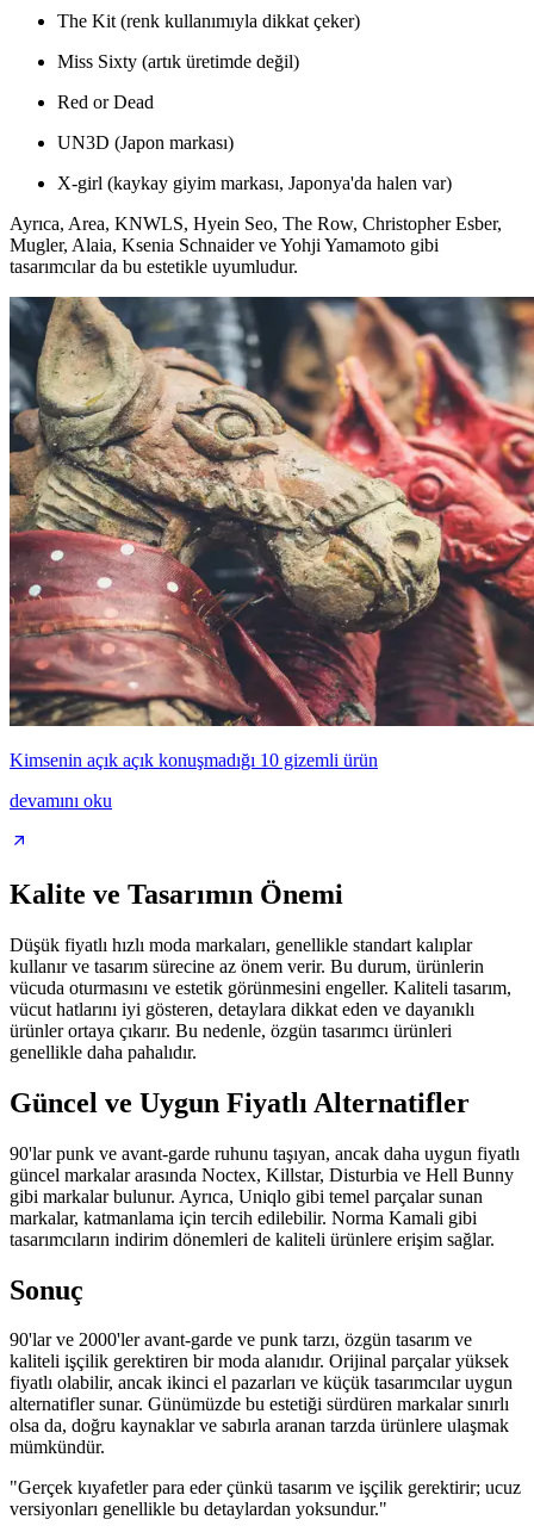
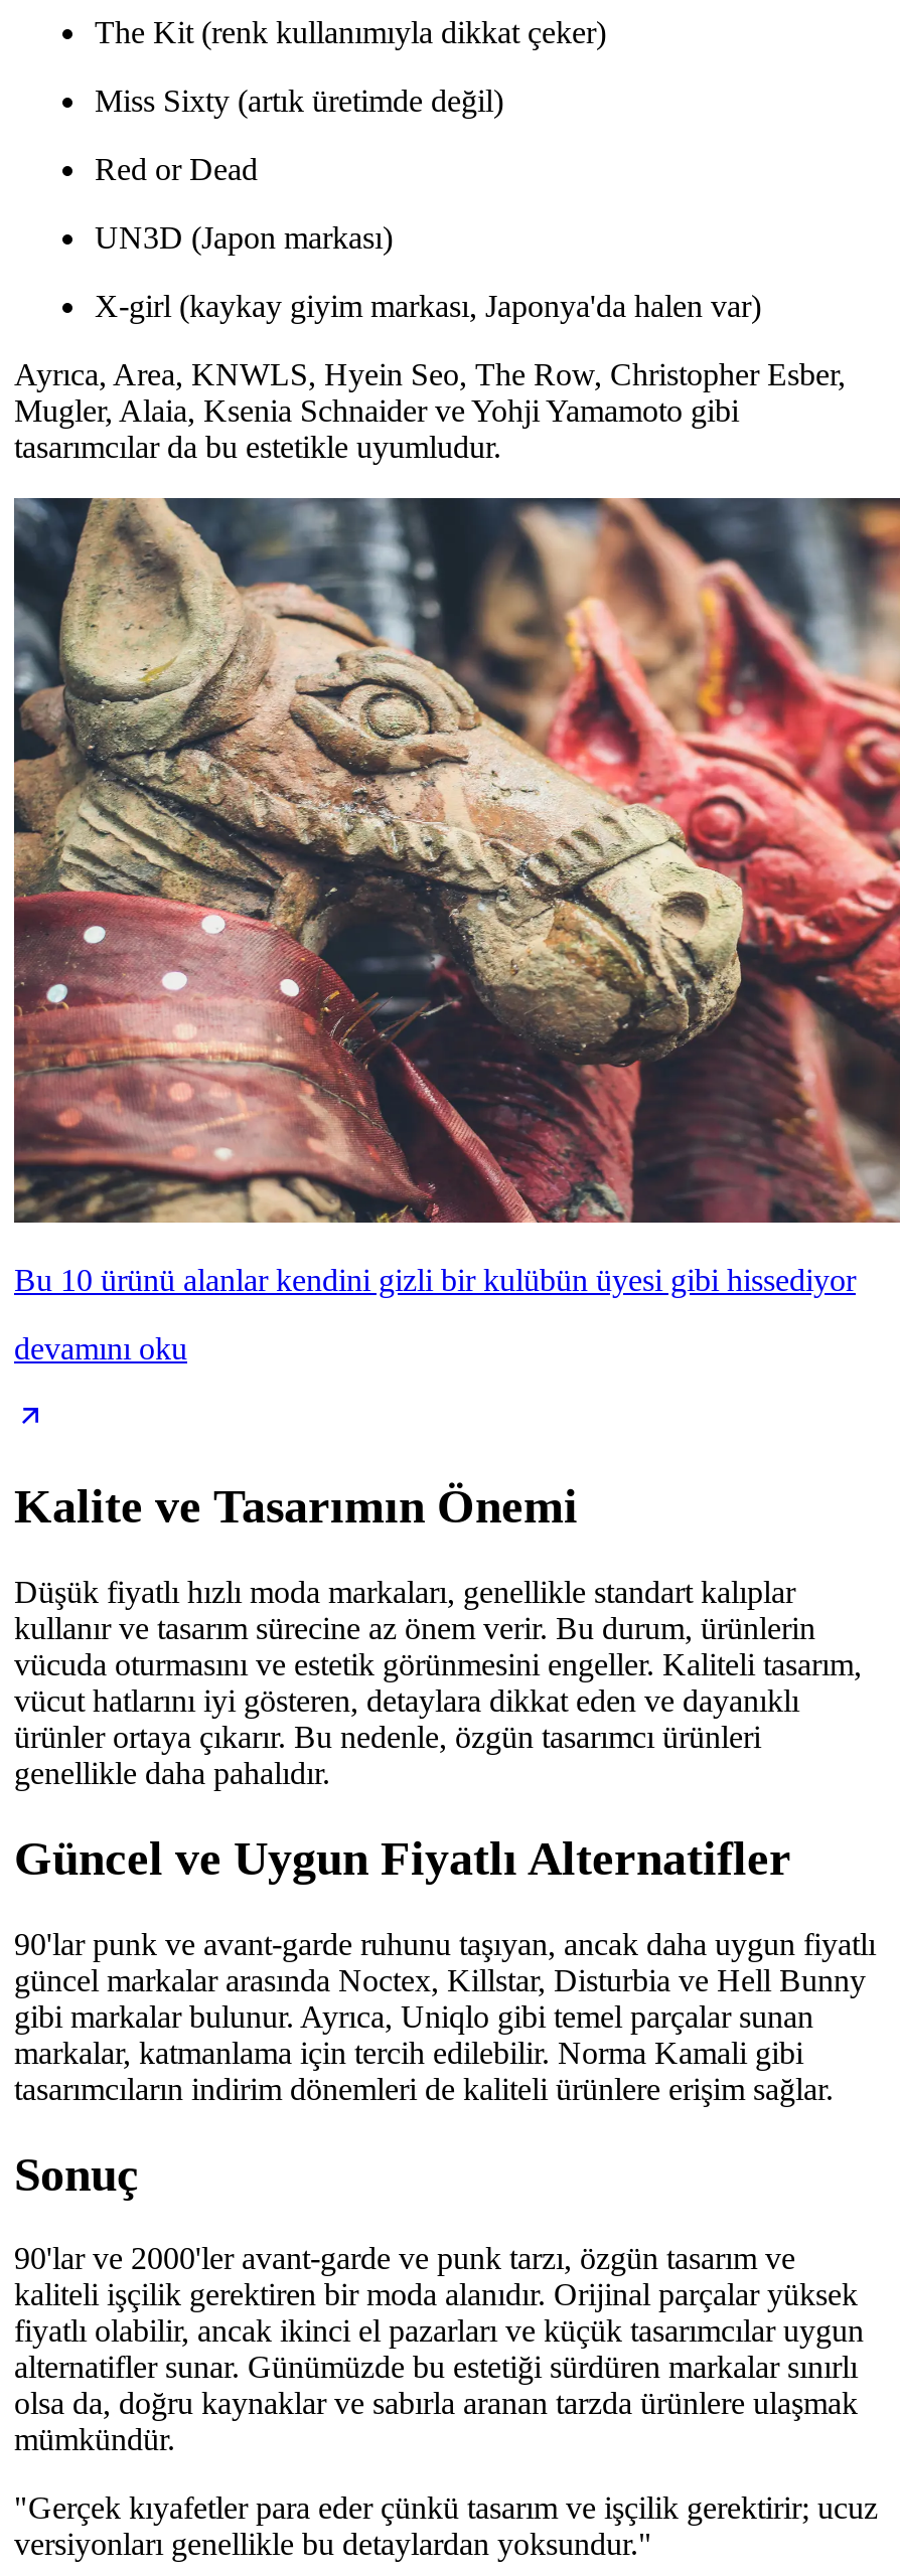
[10,750,378,770] Kimsenin açık açık konuşmadığı 10 gizemli ürün -> [14,1263,856,1297] Bu 10 ürünü alanlar kendini gizli bir kulübün üyesi gibi hissediyor

